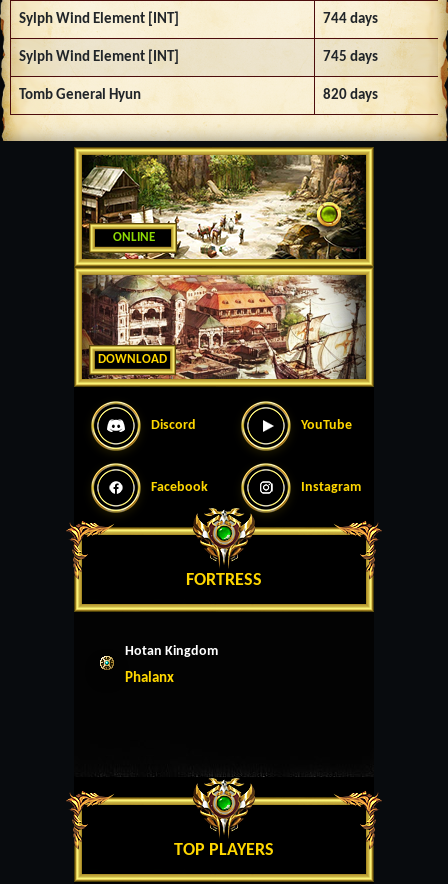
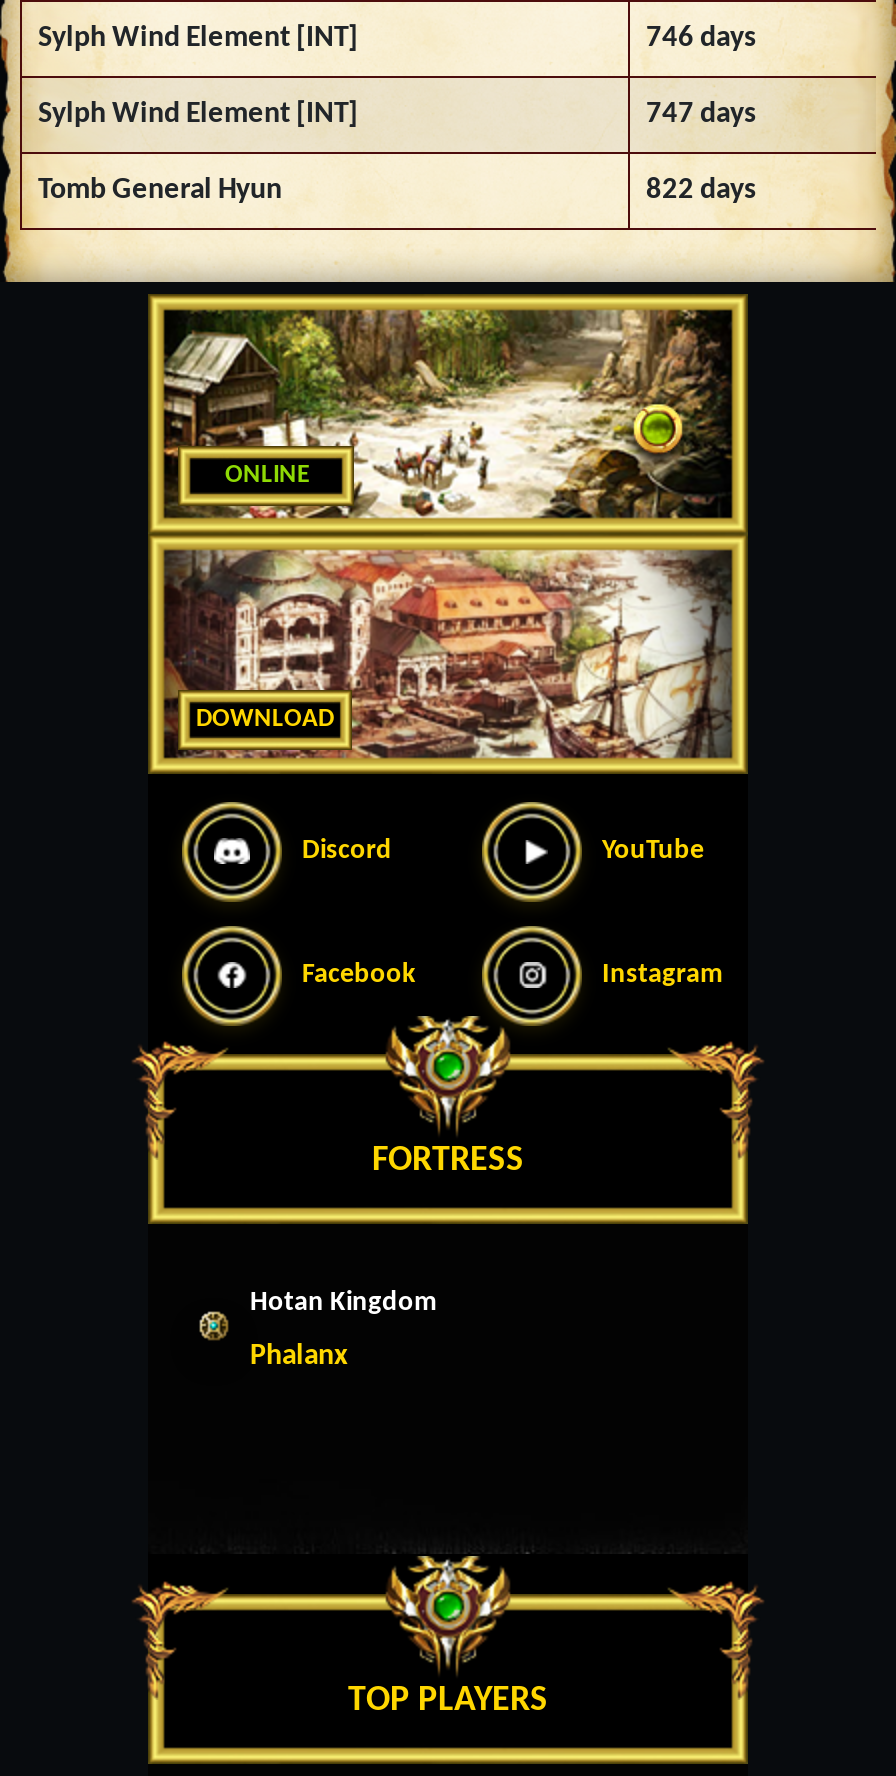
[323,12,378,27] 744 days -> [646,23,756,53] 746 days
[323,50,378,65] 745 days -> [646,99,756,129] 747 days
[323,88,378,103] 820 days -> [646,175,756,205] 822 days

